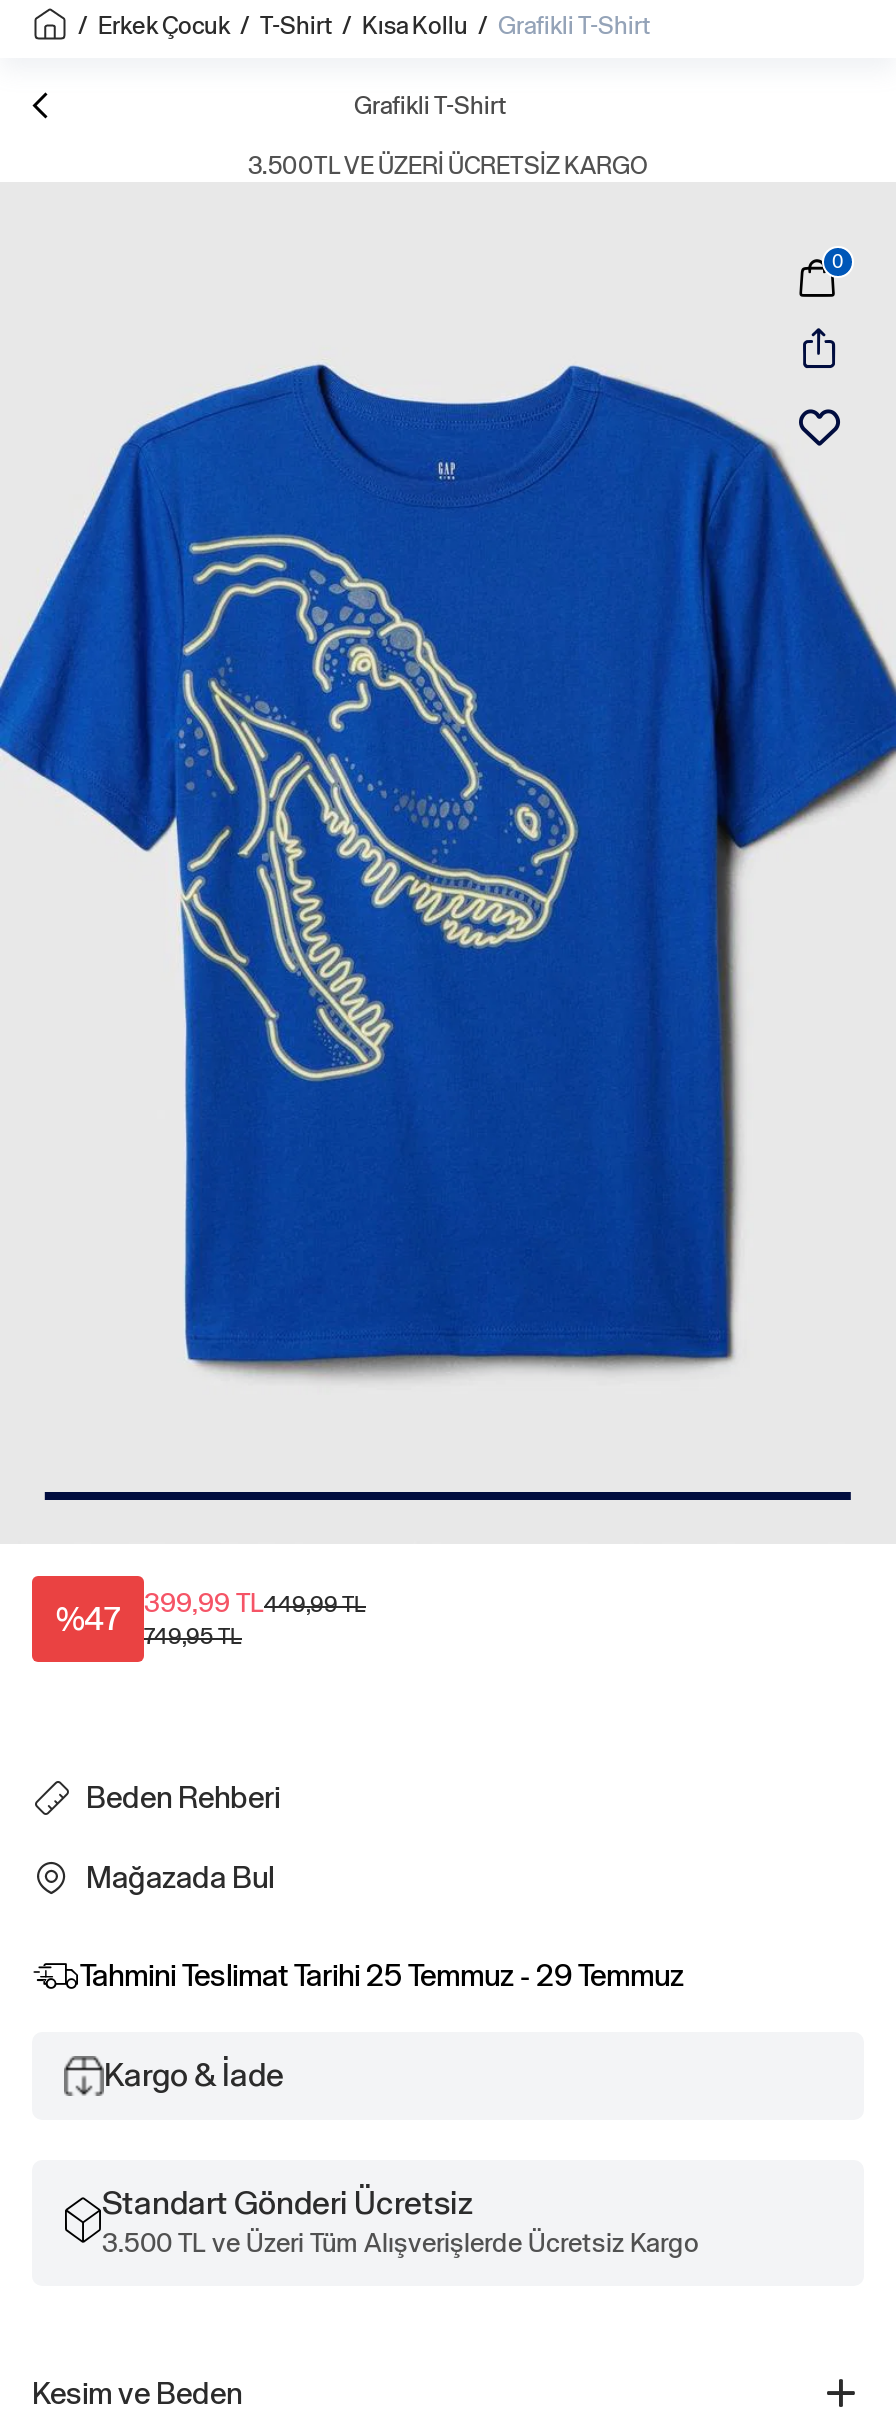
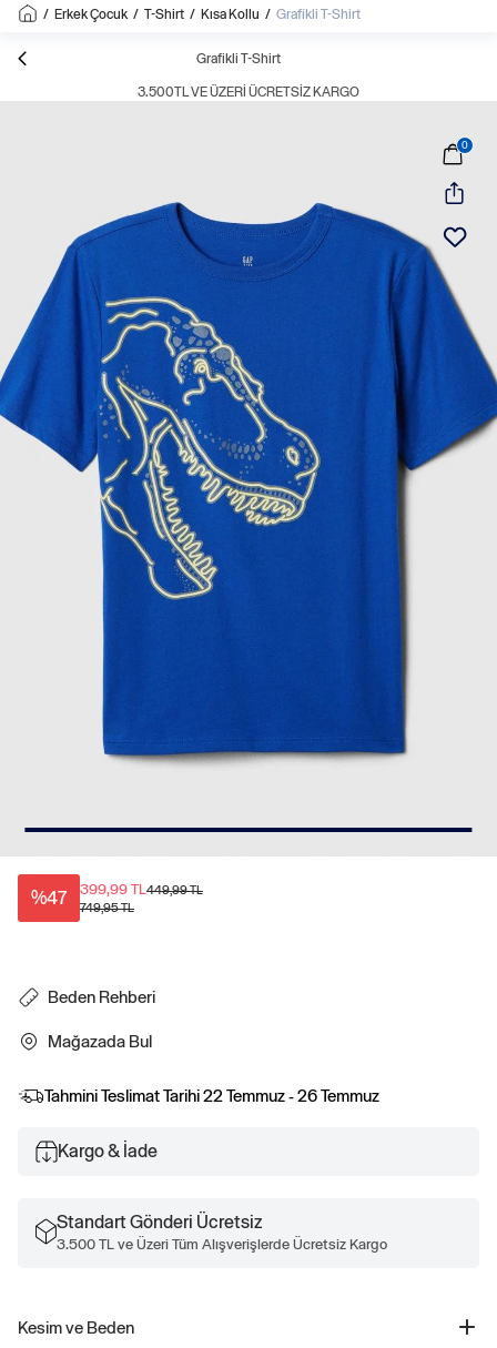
[80,1958,684,1992] Tahmini Teslimat Tarihi 25 Temmuz - 29 Temmuz -> [44,1086,379,1105] Tahmini Teslimat Tarihi 22 Temmuz - 26 Temmuz

